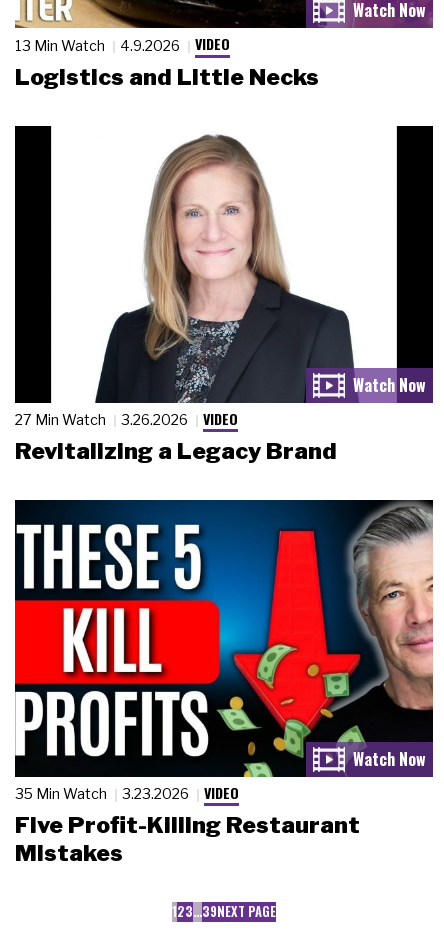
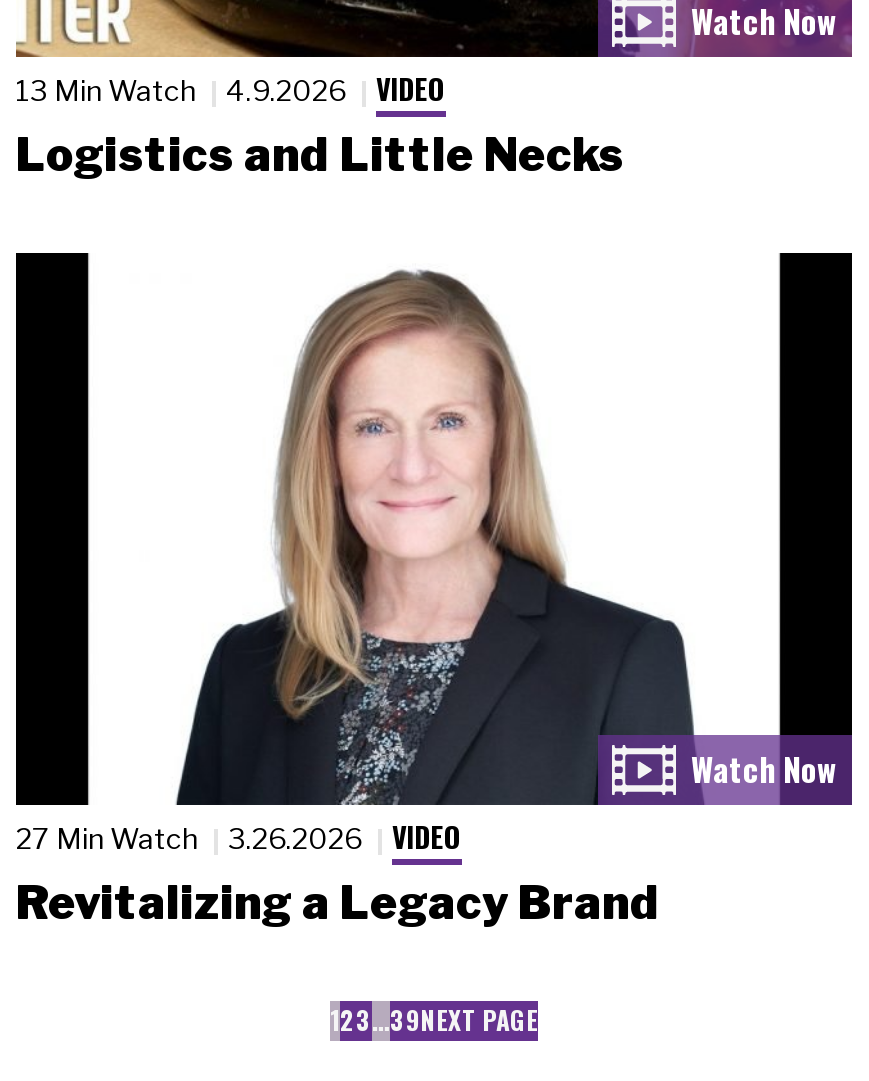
[14,499,434,867] [image] | 35 Min Watch | 3.23.2026 | VIDEO | Five Profit-Killing Restaurant | Mistakes -> none

